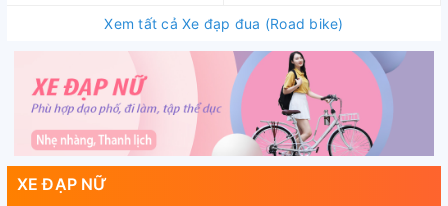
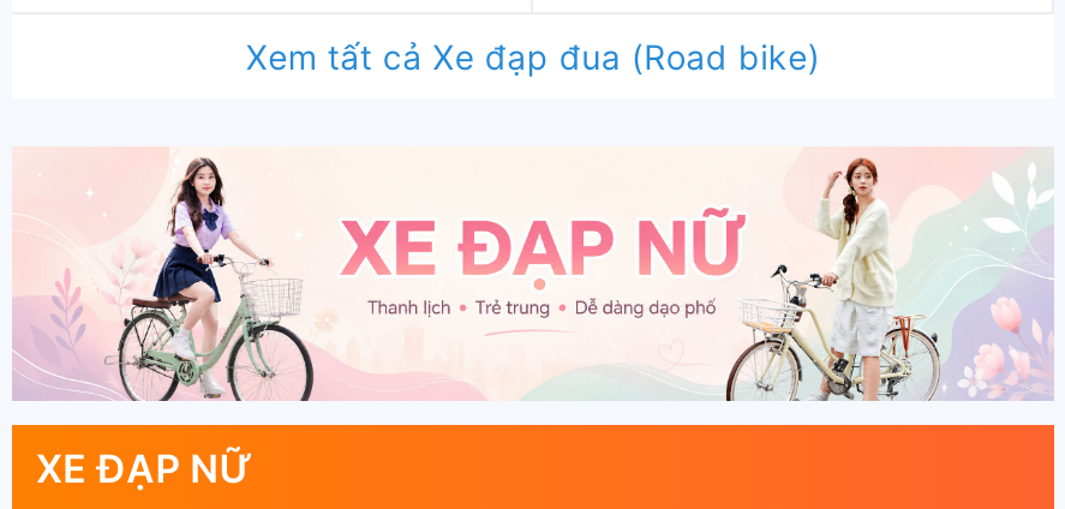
[8,50,440,157] [image] -> [12,149,1054,403] [image]

